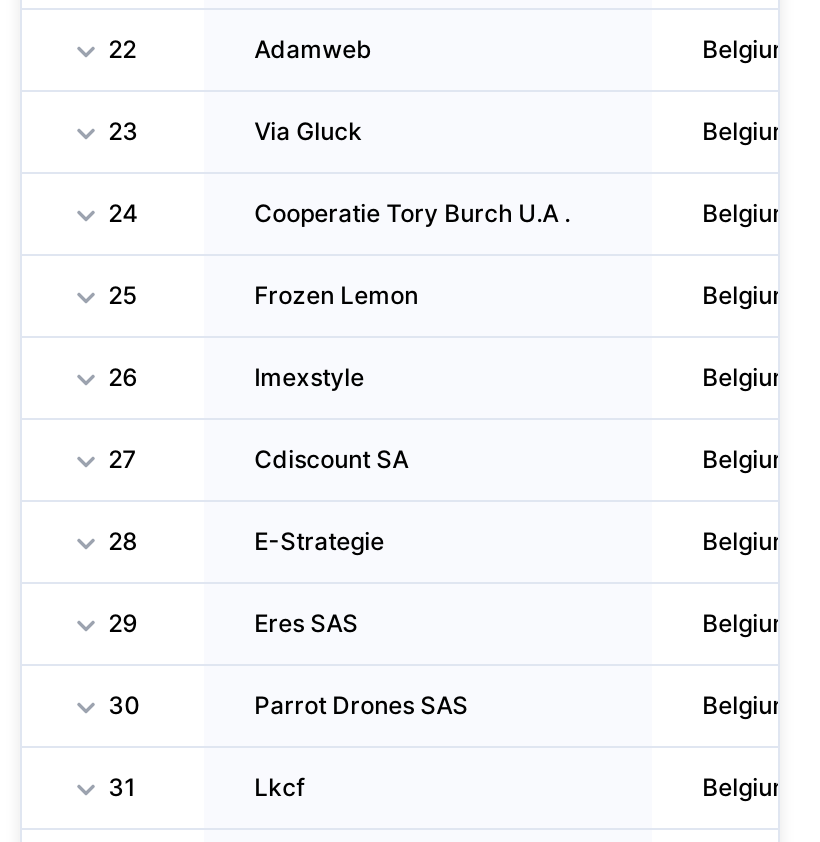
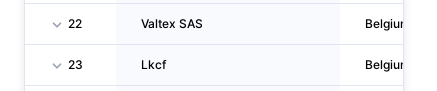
[254,34,372,64] Adamweb -> [141,16,203,31] Valtex SAS
[108,116,794,802] Via Gluck | Belgium | 24 | Cooperatie Tory Burch U.A . | Belgium | 25 | Frozen Lemon | Belgium | 26 | Imexstyle | Belgium | 27 | Cdiscount SA | Belgium | 28 | E-Strategie | Belgium | 29 | Eres SAS | Belgium | 30 | Parrot Drones SAS | Belgium | 31 -> none

